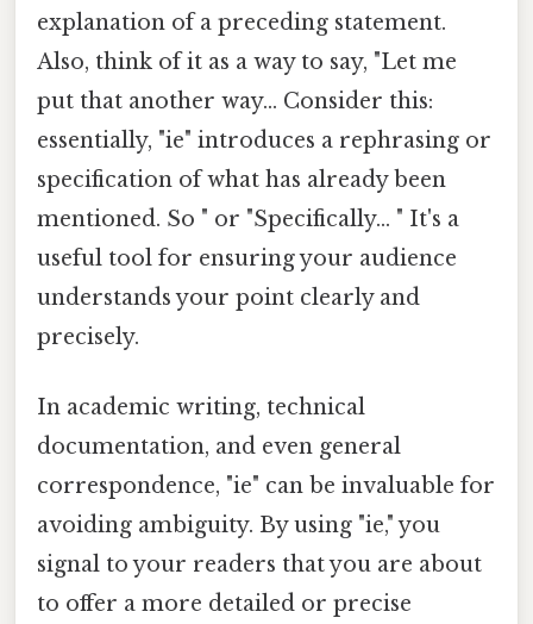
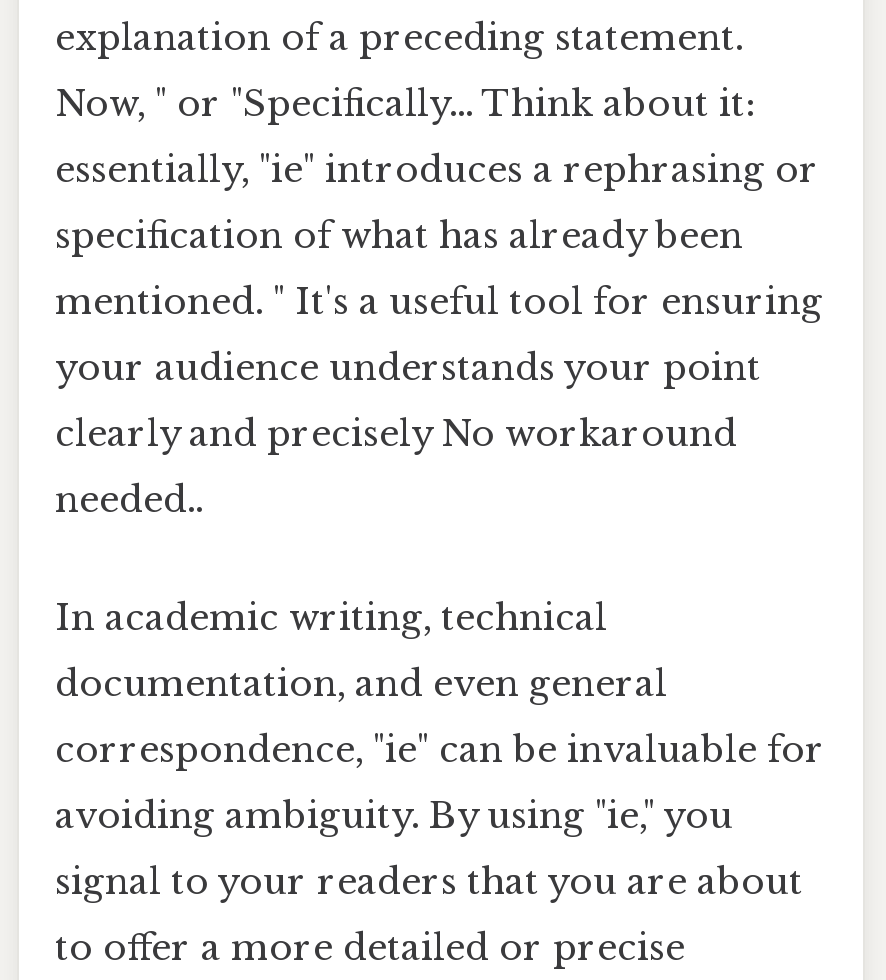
[37,49,457,114] Also, think of it as a way to say, "Let me | put that another way... Consider this: -> [55,82,753,126] Now, " or "Specifically... Think about it:
[37,206,459,232] mentioned. So " or "Specifically... " It's a -> [55,280,823,324] mentioned. " It's a useful tool for ensuring
[37,245,457,272] useful tool for ensuring your audience -> [55,346,761,390] your audience understands your point
[37,285,420,311] understands your point clearly and -> [55,412,737,456] clearly and precisely No workaround
[37,324,139,350] precisely. -> [55,478,203,522] needed..

